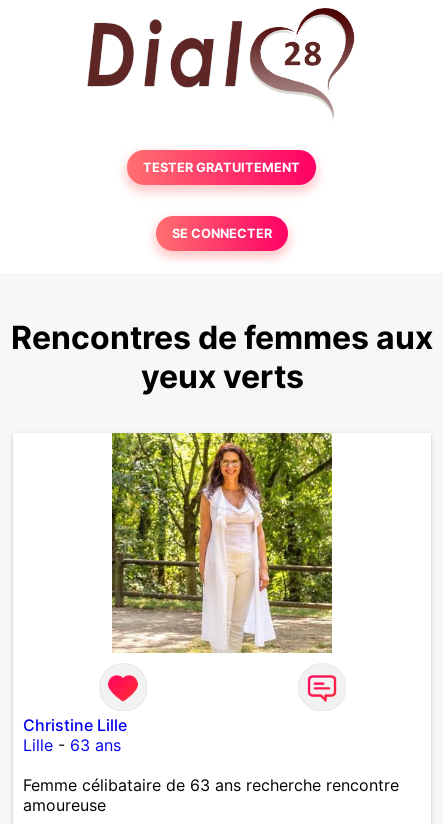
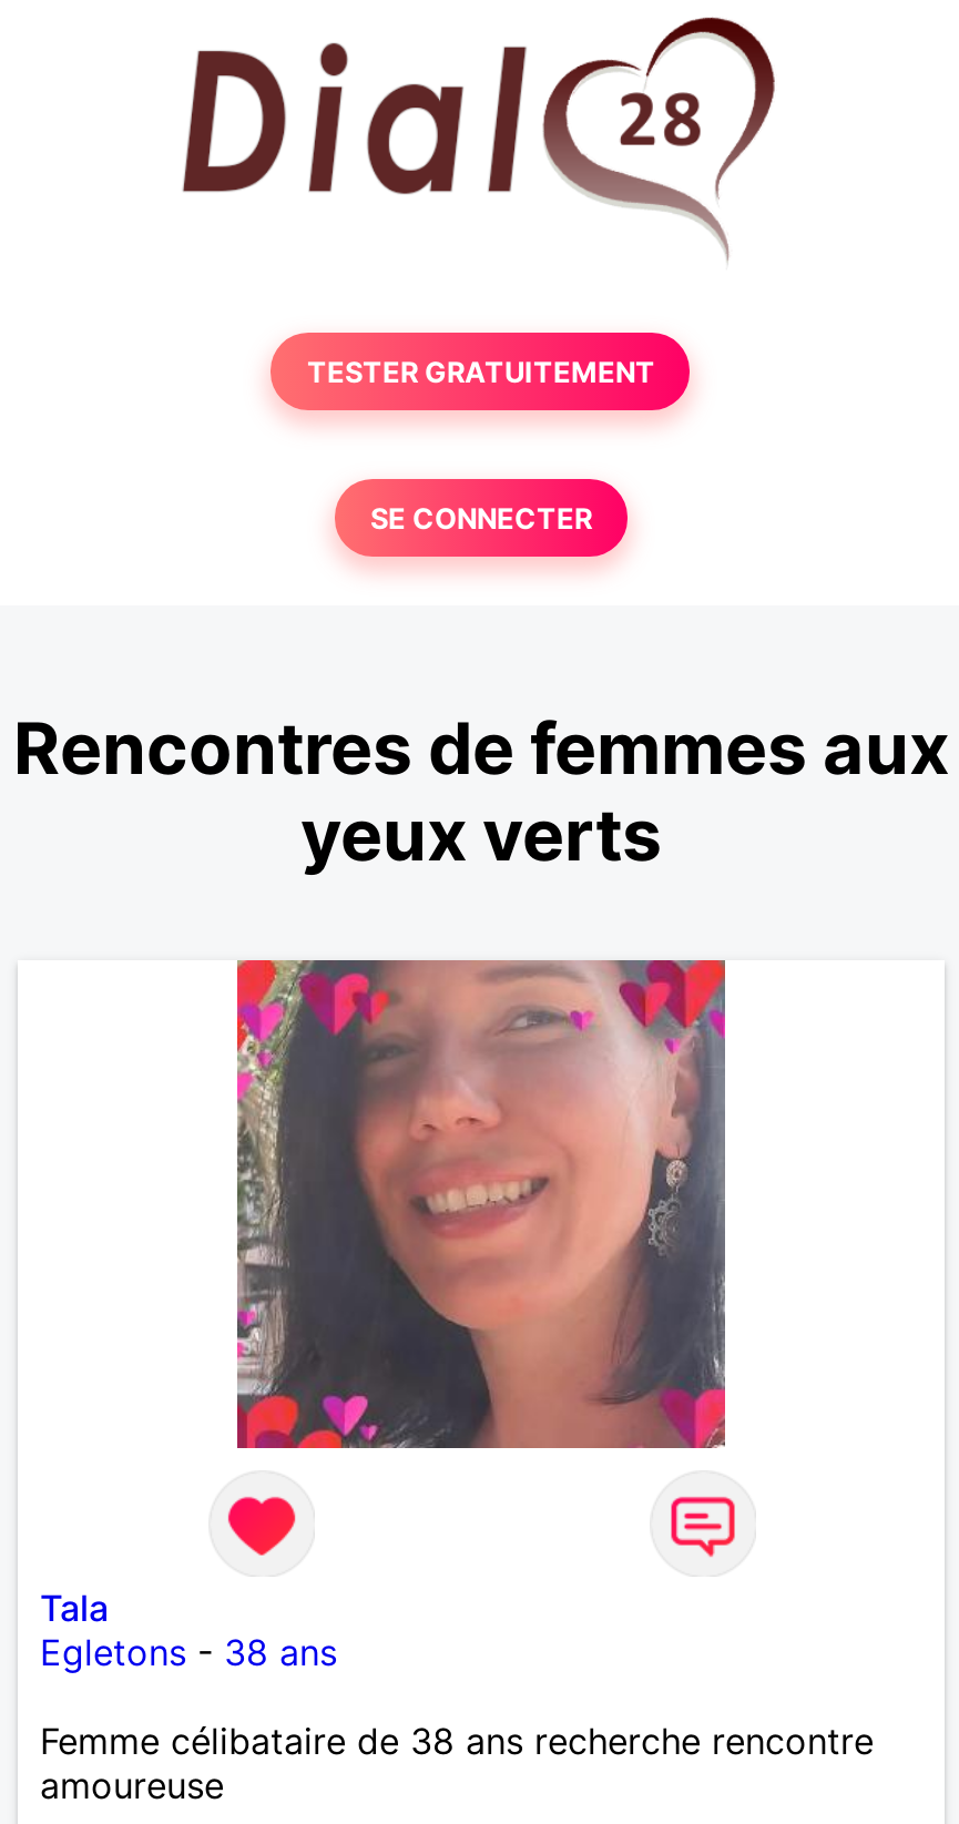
[111,432,333,654] [image] -> [235,958,727,1450] [image]
[23,715,127,755] Christine Lille | Lille - 63 ans -> [40,1585,337,1674] Tala | Egletons - 38 ans
[23,775,399,795] Femme célibataire de 63 ans recherche rencontre -> [40,1718,874,1763] Femme célibataire de 38 ans recherche rencontre

